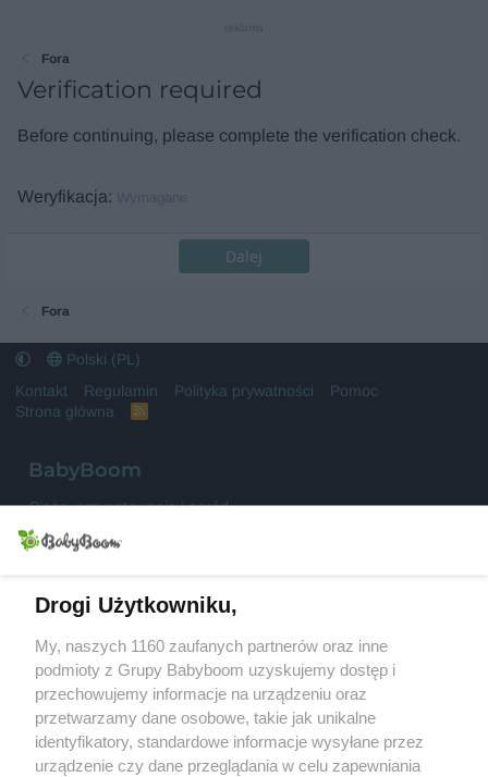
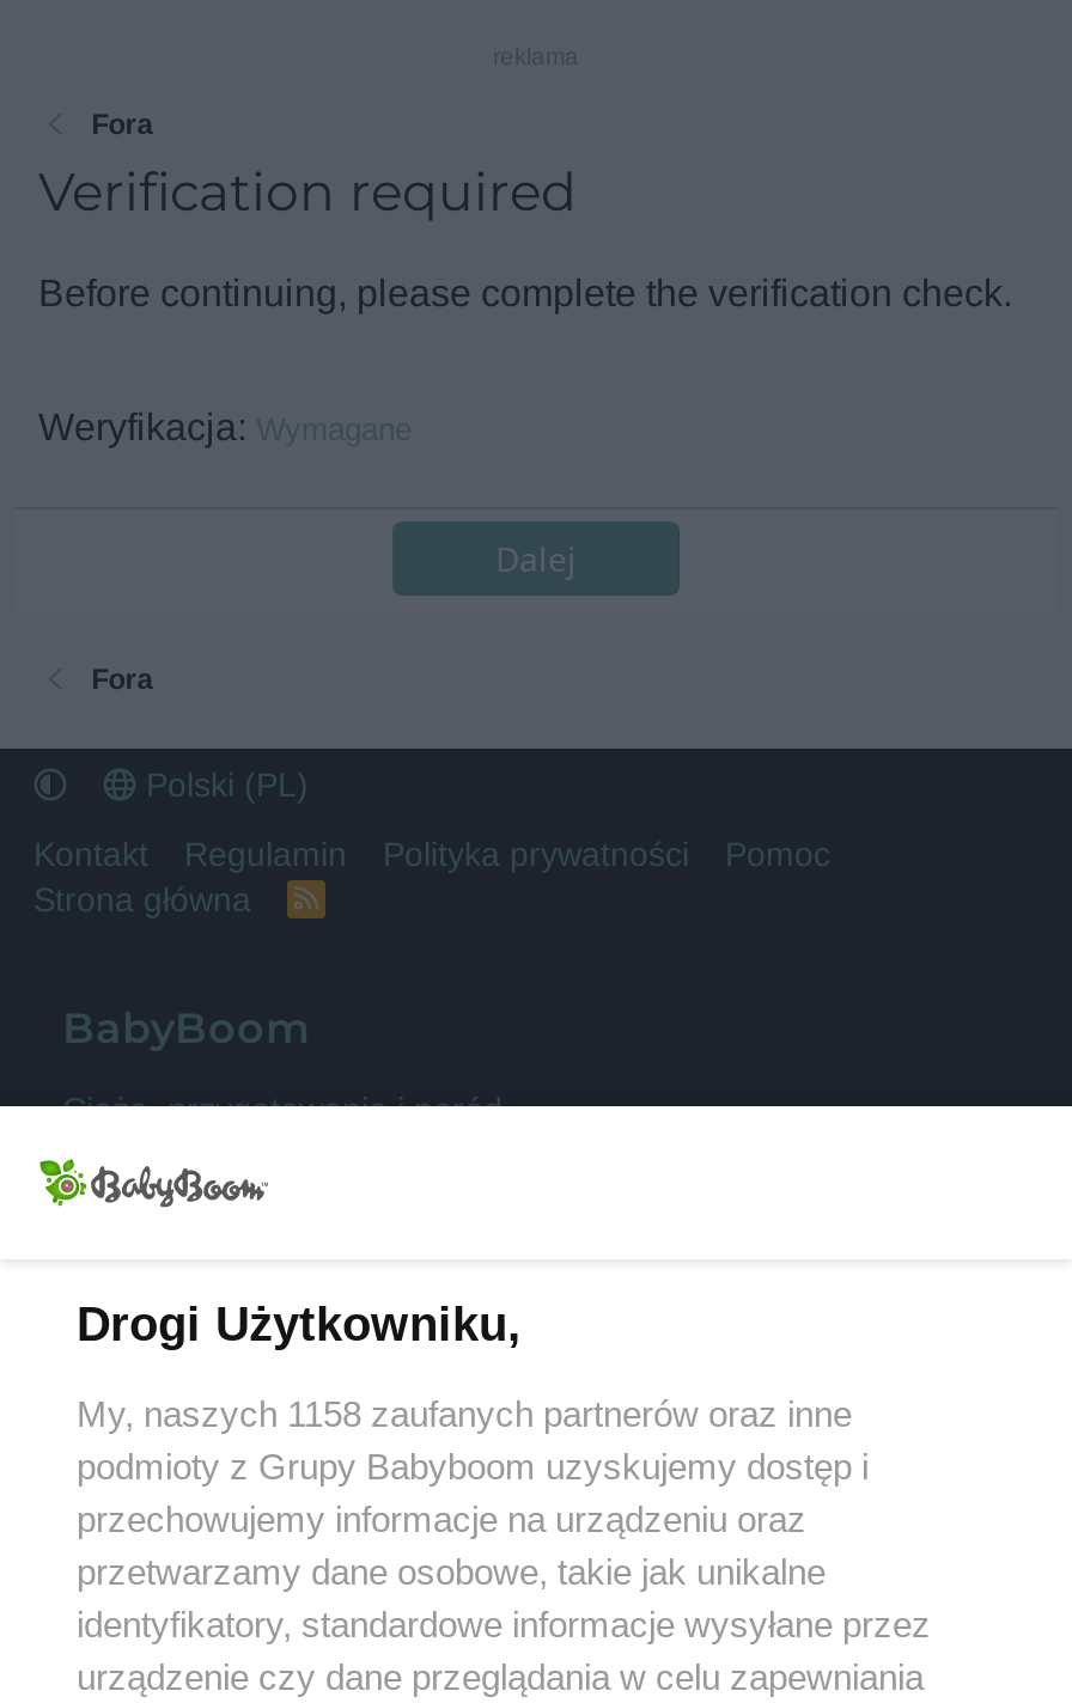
[35,636,388,654] My, naszych 1160 zaufanych partnerów oraz inne -> [77,1392,852,1433] My, naszych 1158 zaufanych partnerów oraz inne

